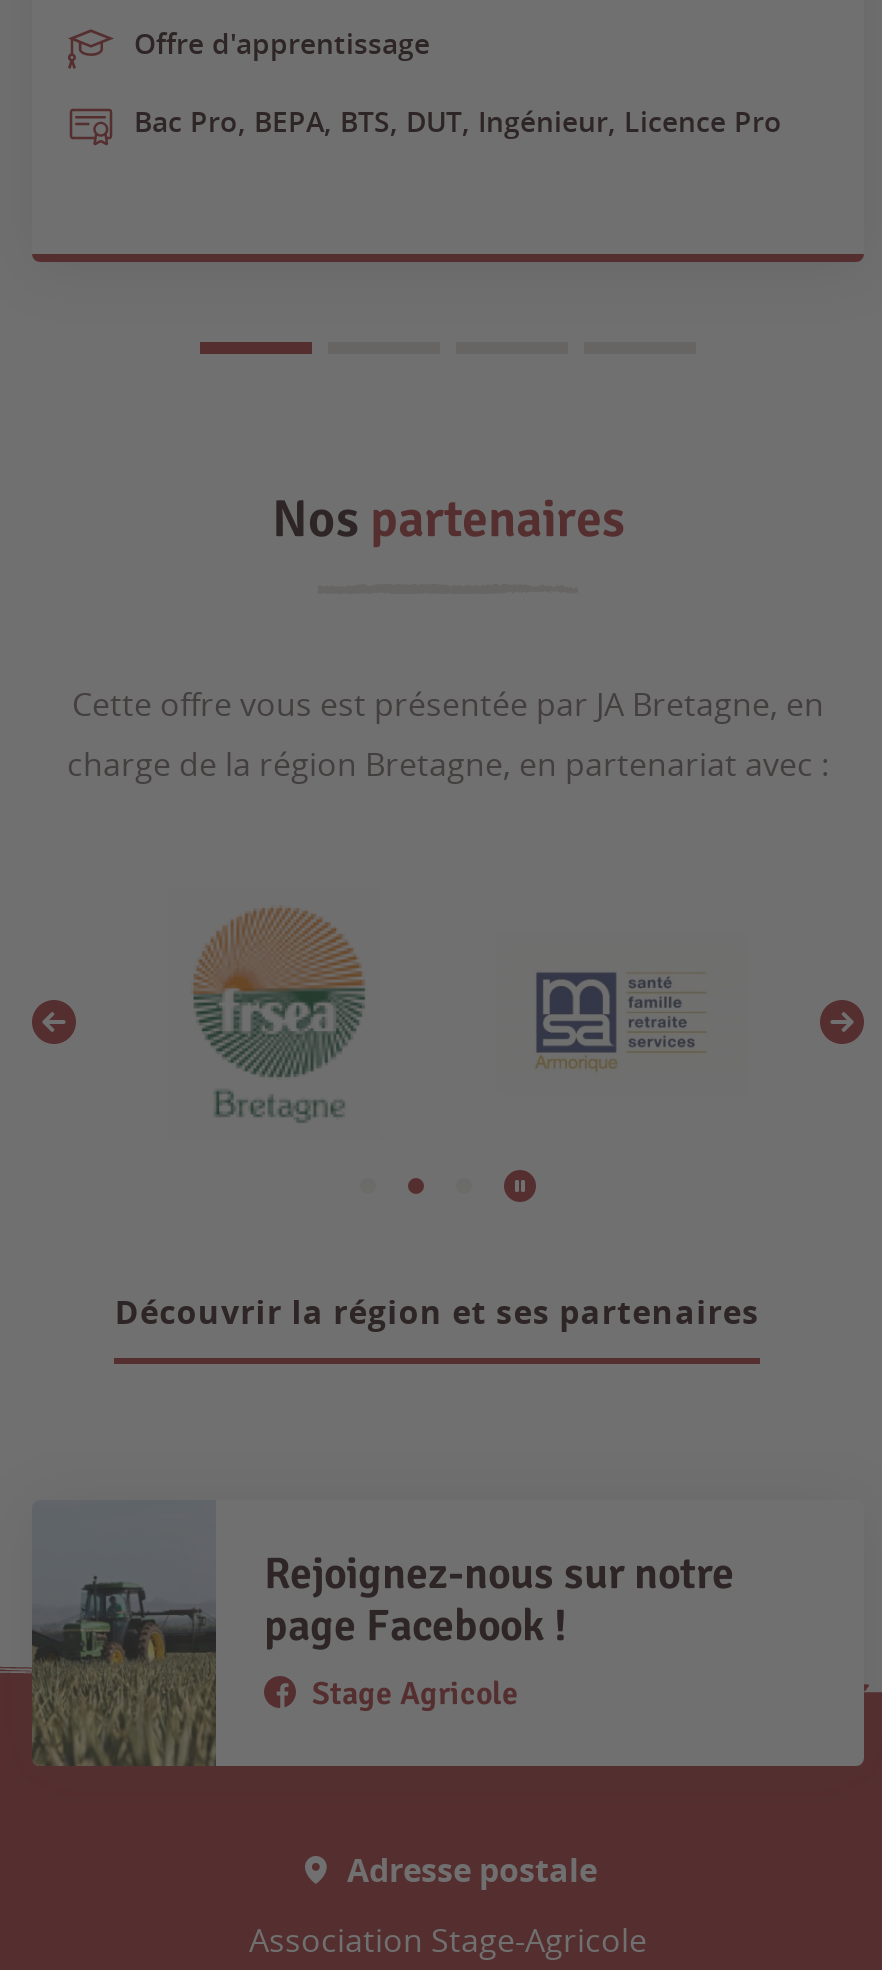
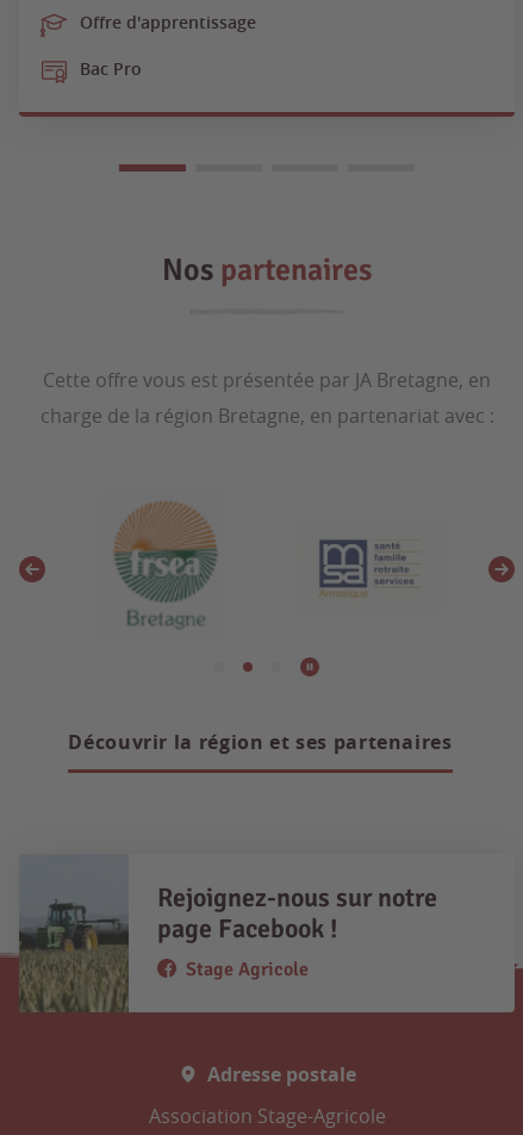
[134,102,782,140] Bac Pro, BEPA, BTS, DUT, Ingénieur, Licence Pro -> [80,57,142,80] Bac Pro

